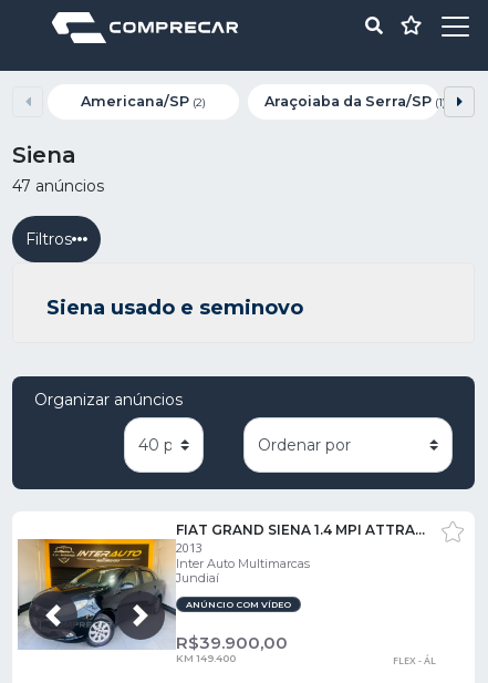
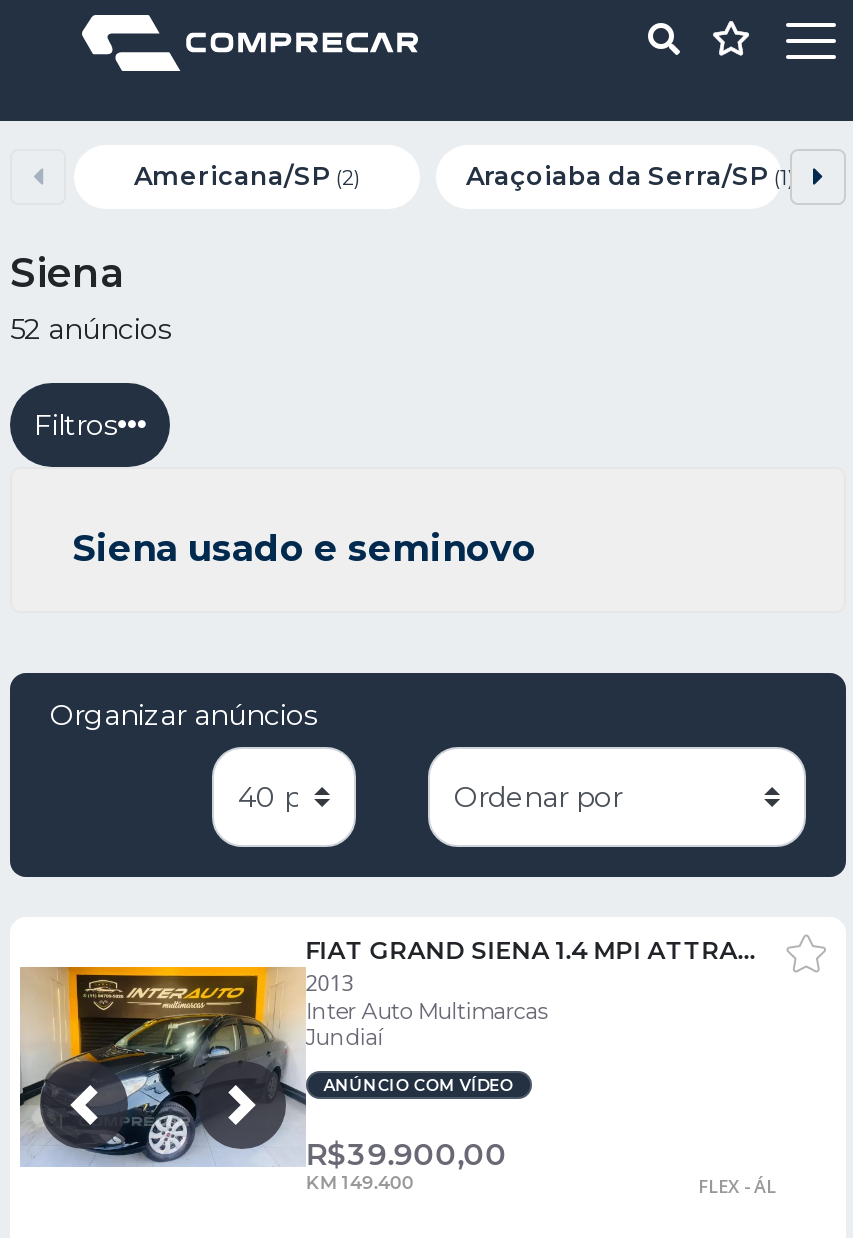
[12,176,104,196] 47 anúncios -> [10,311,172,347] 52 anúncios

